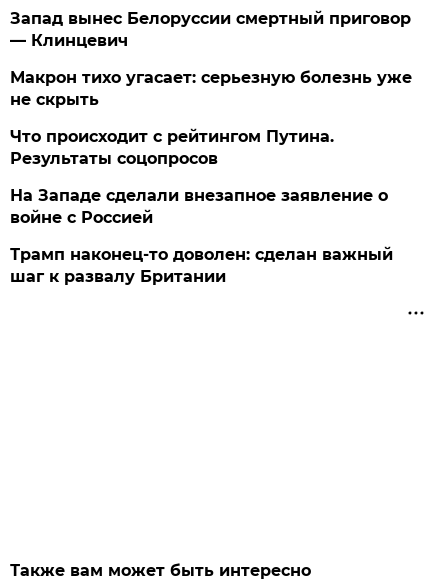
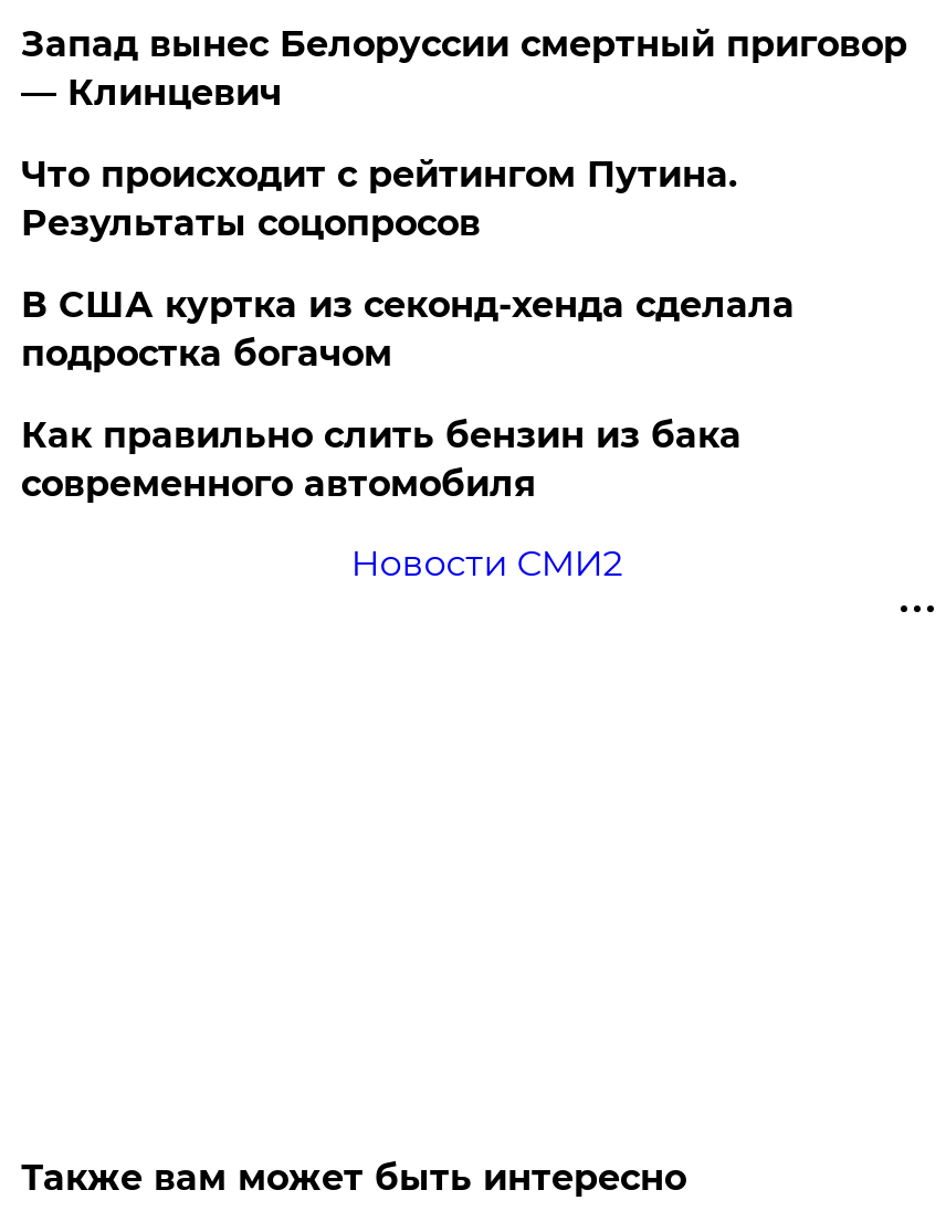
[10,68,412,109] Макрон тихо угасает: серьезную болезнь уже | не скрыть -> none
moved [10,127,334,168] -> [21,154,737,245]: Что происходит с рейтингом Путина. | Результаты соцопросов
[10,186,393,286] На Западе сделали внезапное заявление о | войне с Россией | Трамп наконец-то доволен: сделан важный | шаг к развалу Британии -> [21,285,794,585] В США куртка из секонд-хенда сделала | подростка богачом | Как правильно слить бензин из бака | современного автомобиля | Новости СМИ2

